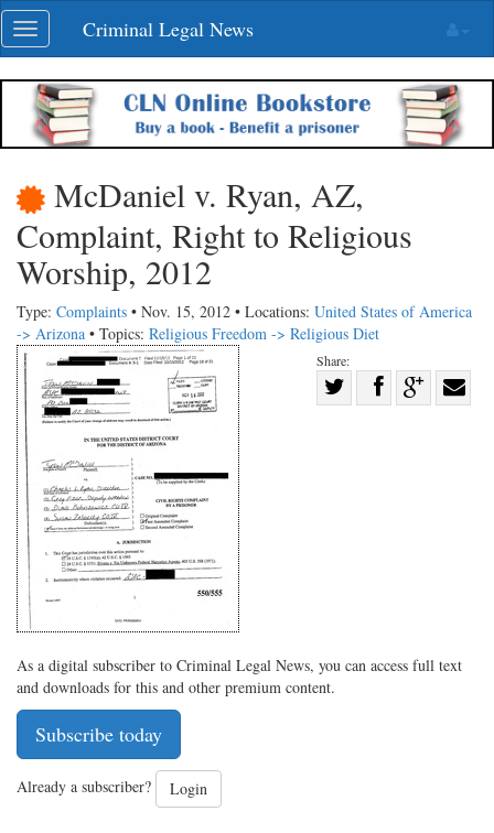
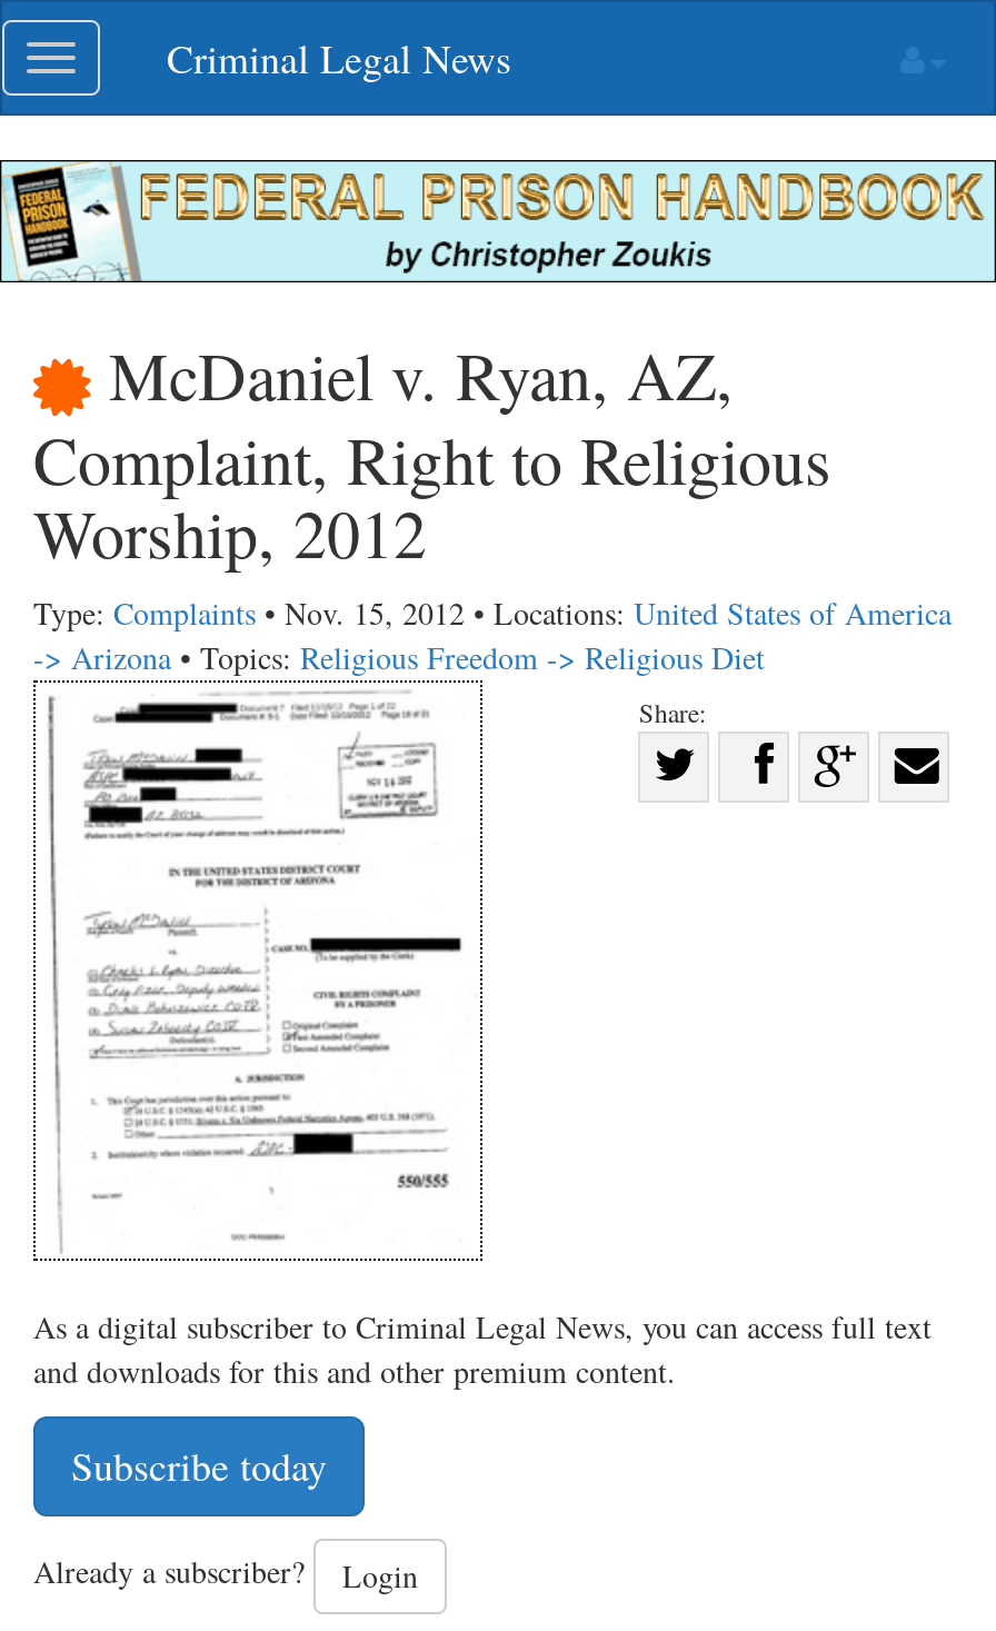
[3,79,491,150] [image] -> [7,158,989,285] [image]

